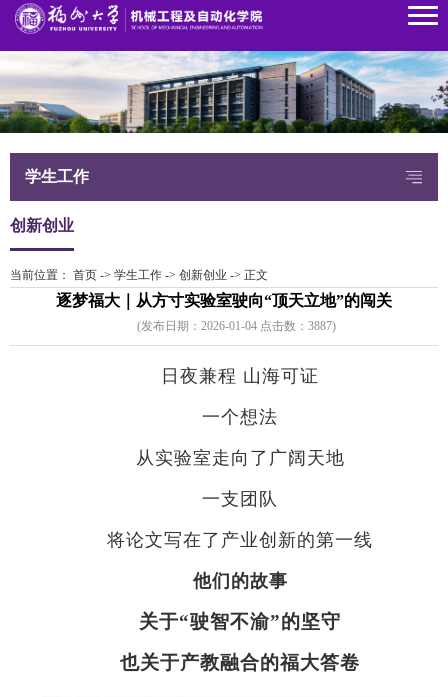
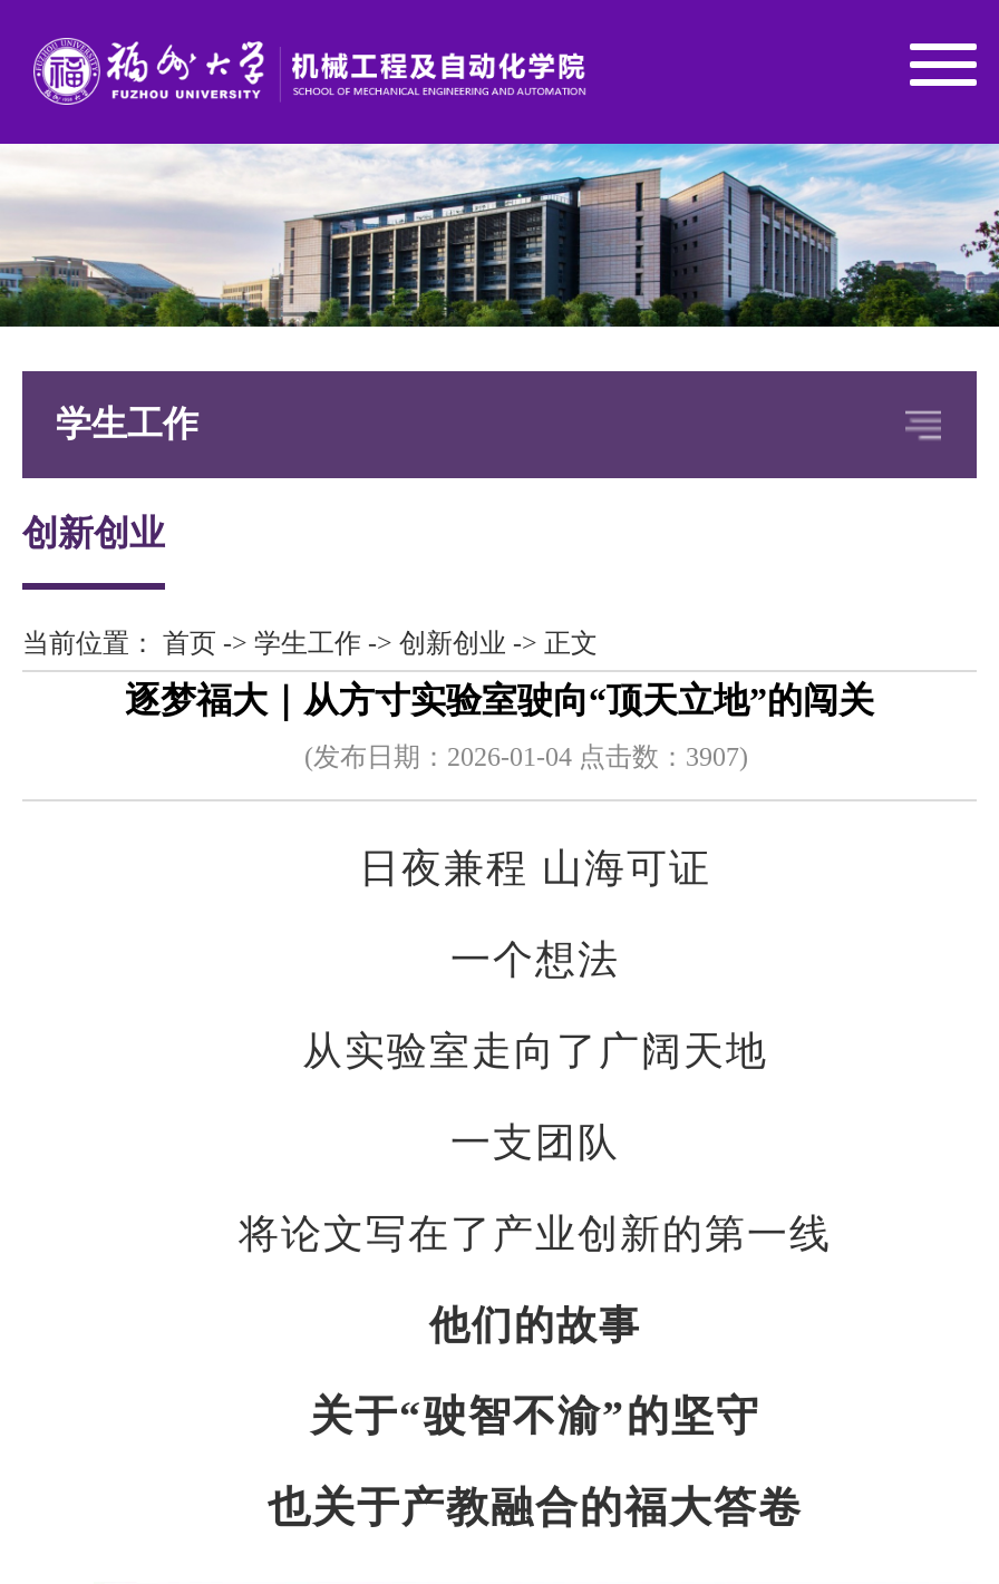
[136,319,335,333] (发布日期：2026-01-04 点击数：3887) -> [304,742,748,773] (发布日期：2026-01-04 点击数：3907)

